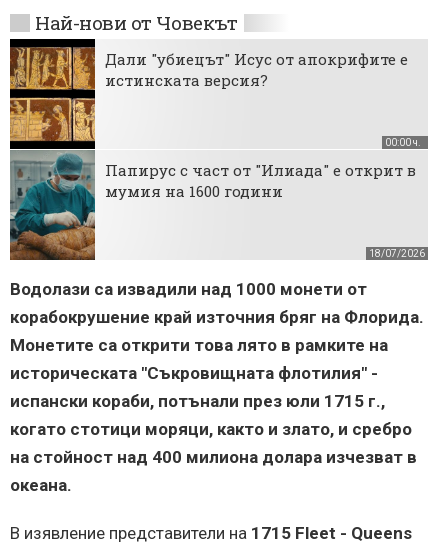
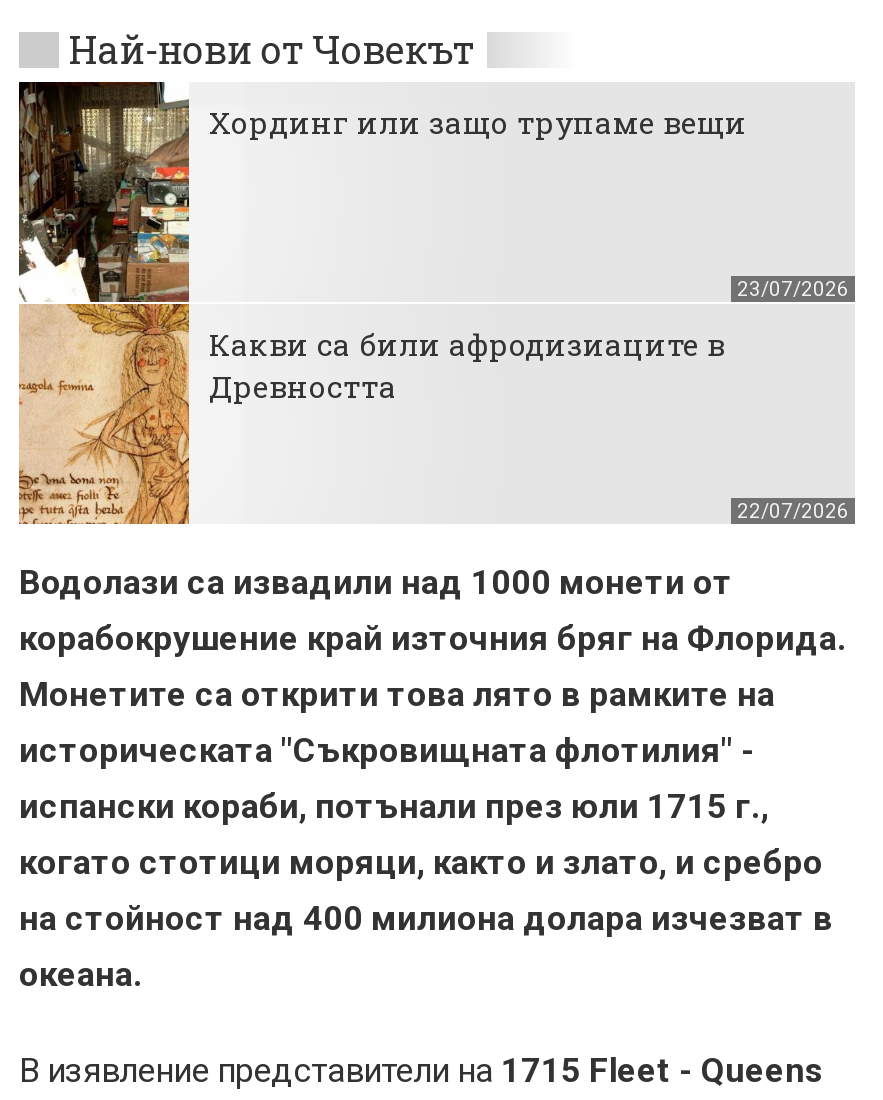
[9,38,408,261] [image] | Дали "убиецът" Исус от апокрифите е | истинската версия? -> [17,80,747,526] [image] | Хординг или защо трупаме вещи
[385,137,425,148] 00:00 ч. -> [737,278,849,300] 23/07/2026
[105,160,416,201] Папирус с част от "Илиада" е открит в | мумия на 1600 години -> [209,324,725,406] Какви са били афродизиаците в | Древността
[369,248,425,259] 18/07/2026 -> [737,500,849,522] 22/07/2026

